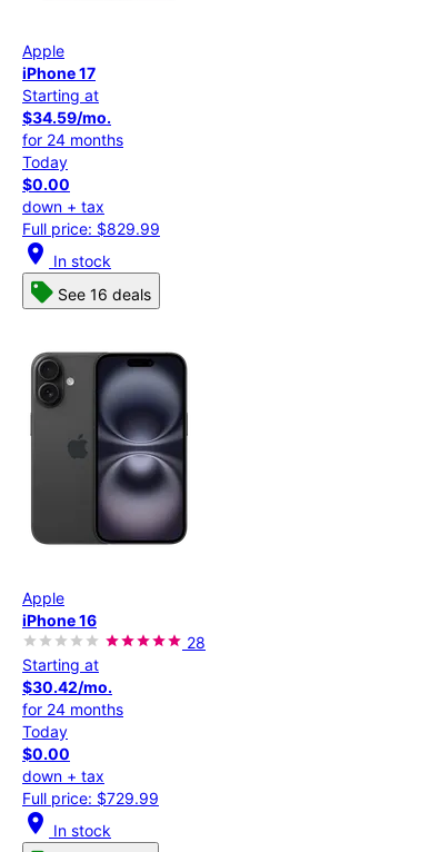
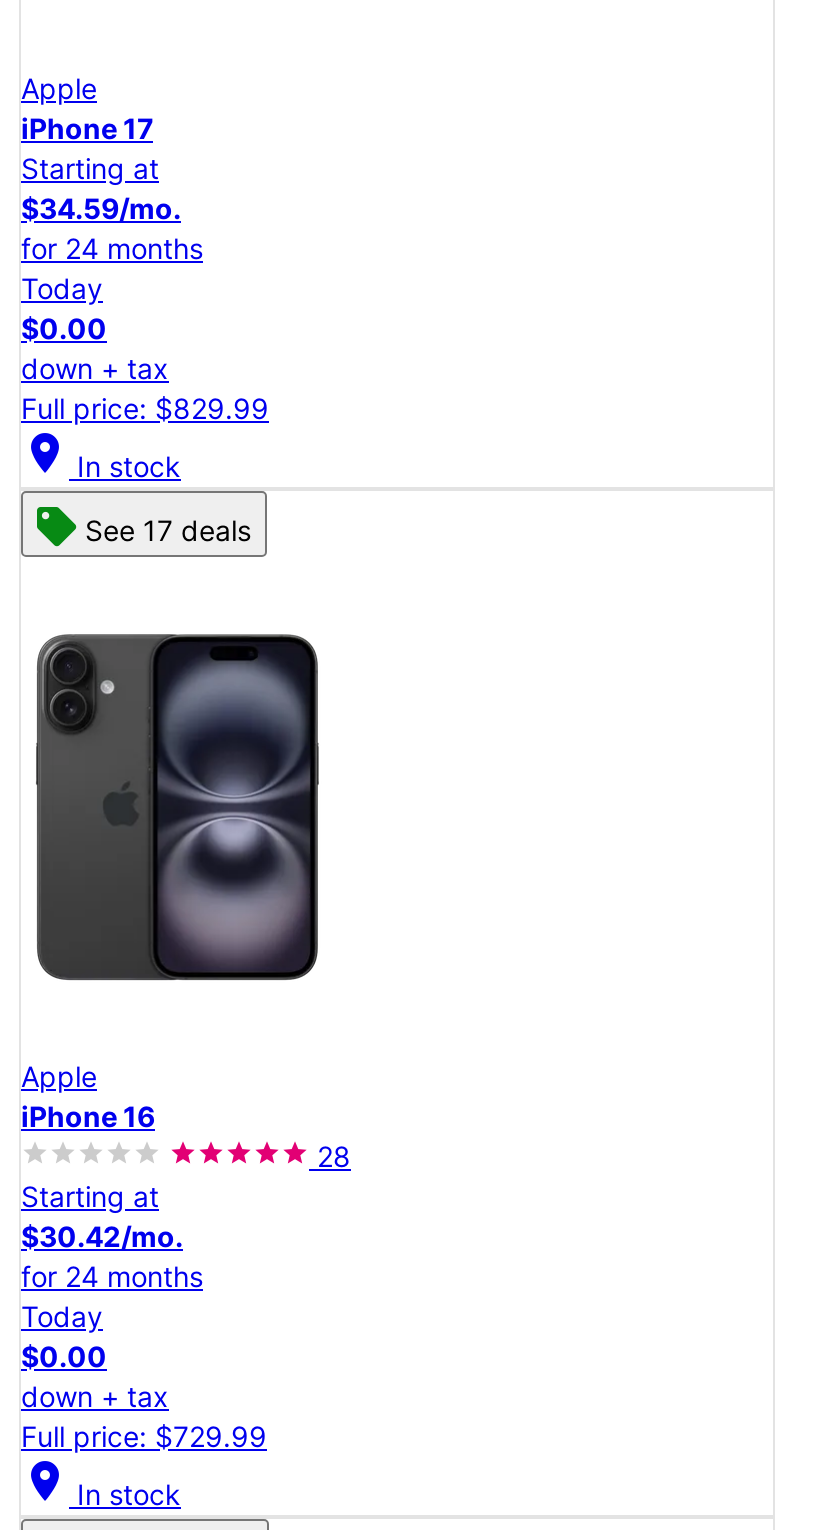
[58,285,151,304] See 16 deals -> [85,514,251,548] See 17 deals

